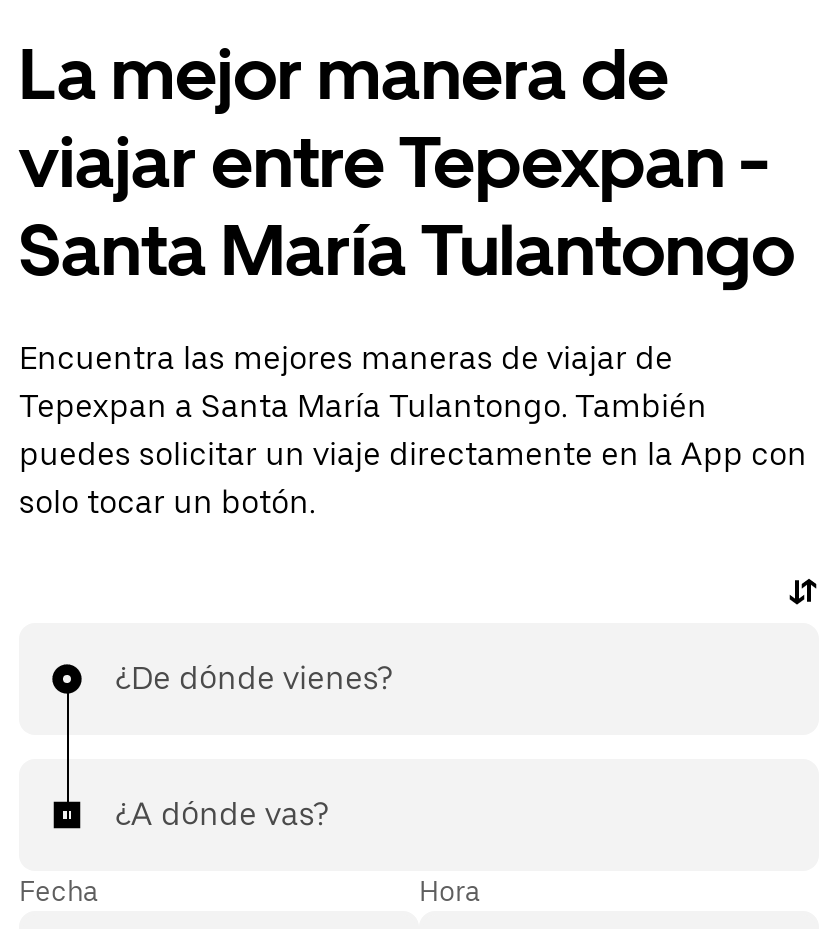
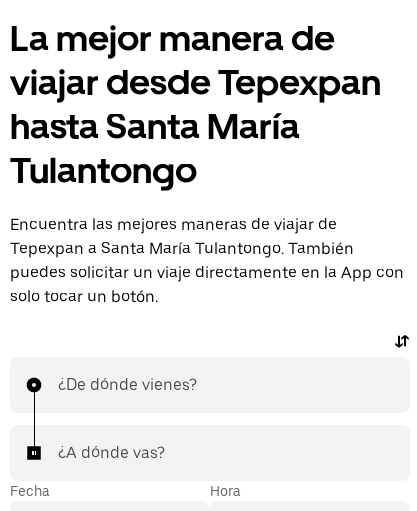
[19,119,795,293] viajar entre Tepexpan - | Santa María Tulantongo -> [10,61,381,192] viajar desde Tepexpan | hasta Santa María | Tulantongo

